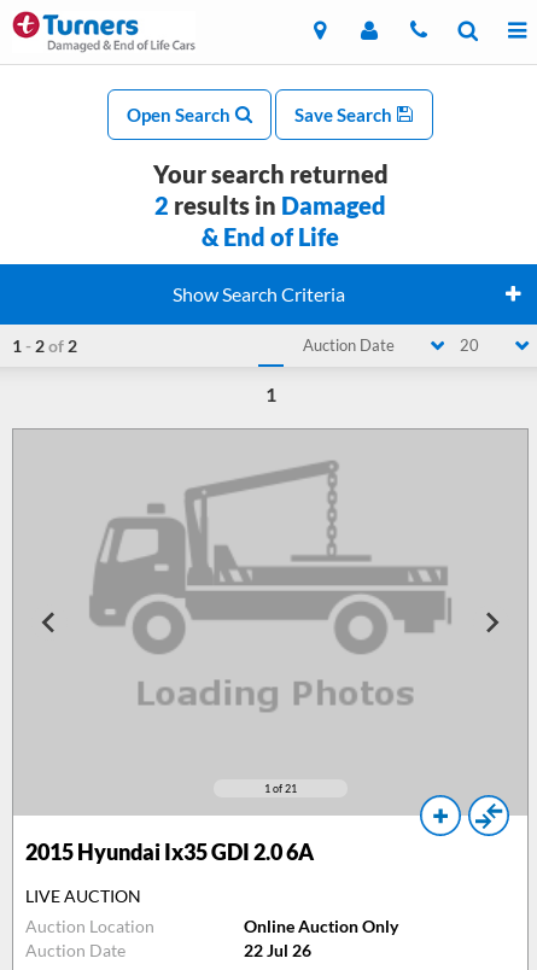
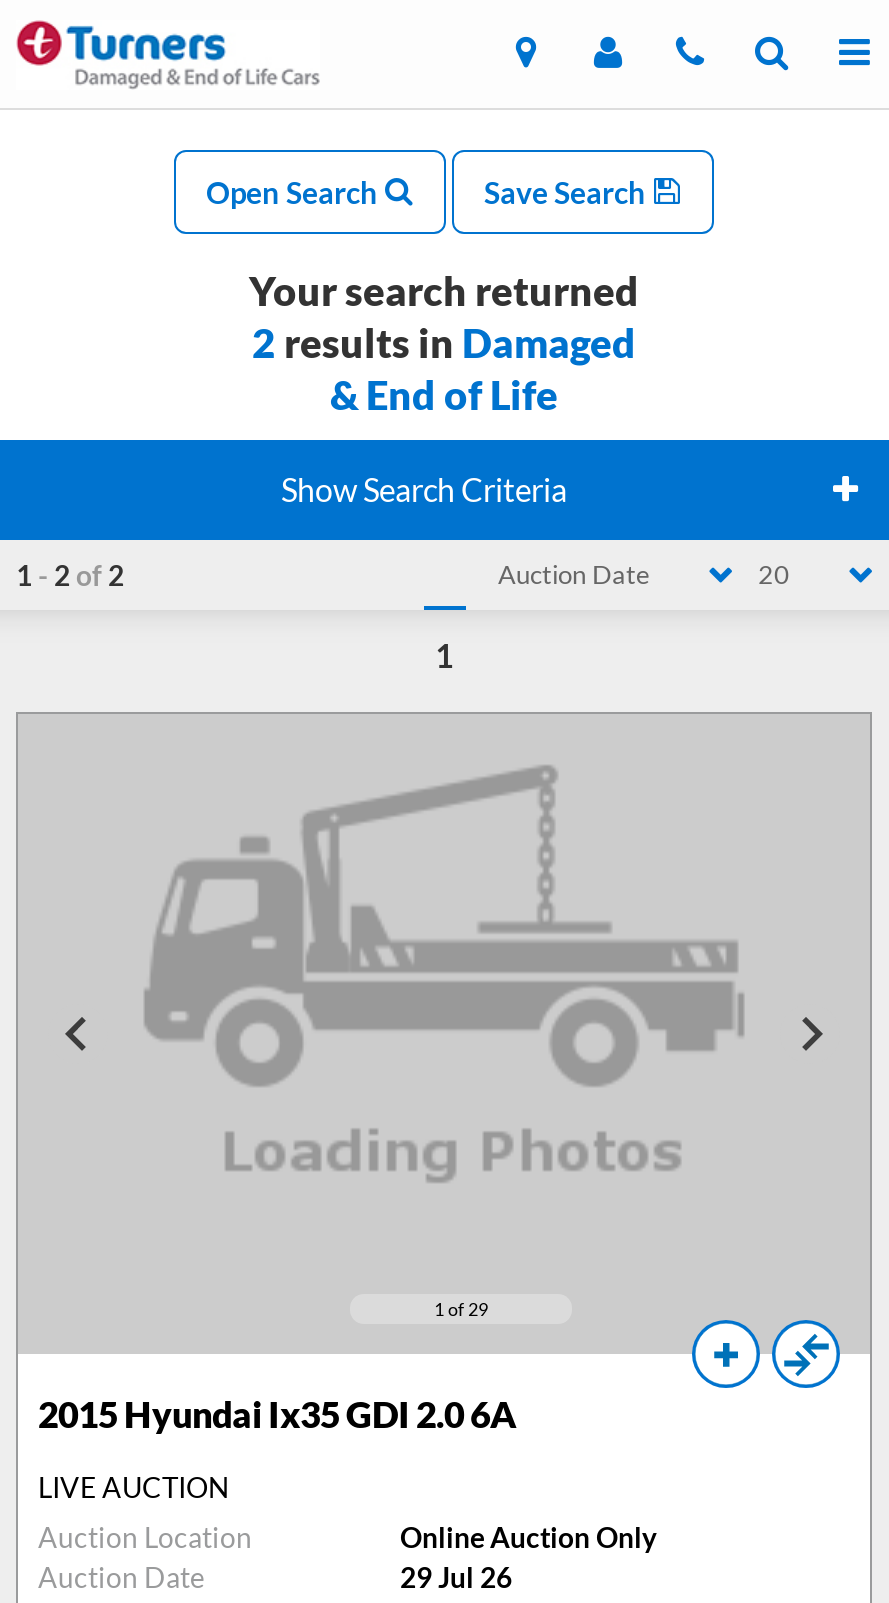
[264,781,297,794] 1 of 21 -> [434,1297,488,1319] 1 of 29
[244,939,311,960] 22 Jul 26 -> [400,1559,512,1593] 29 Jul 26

